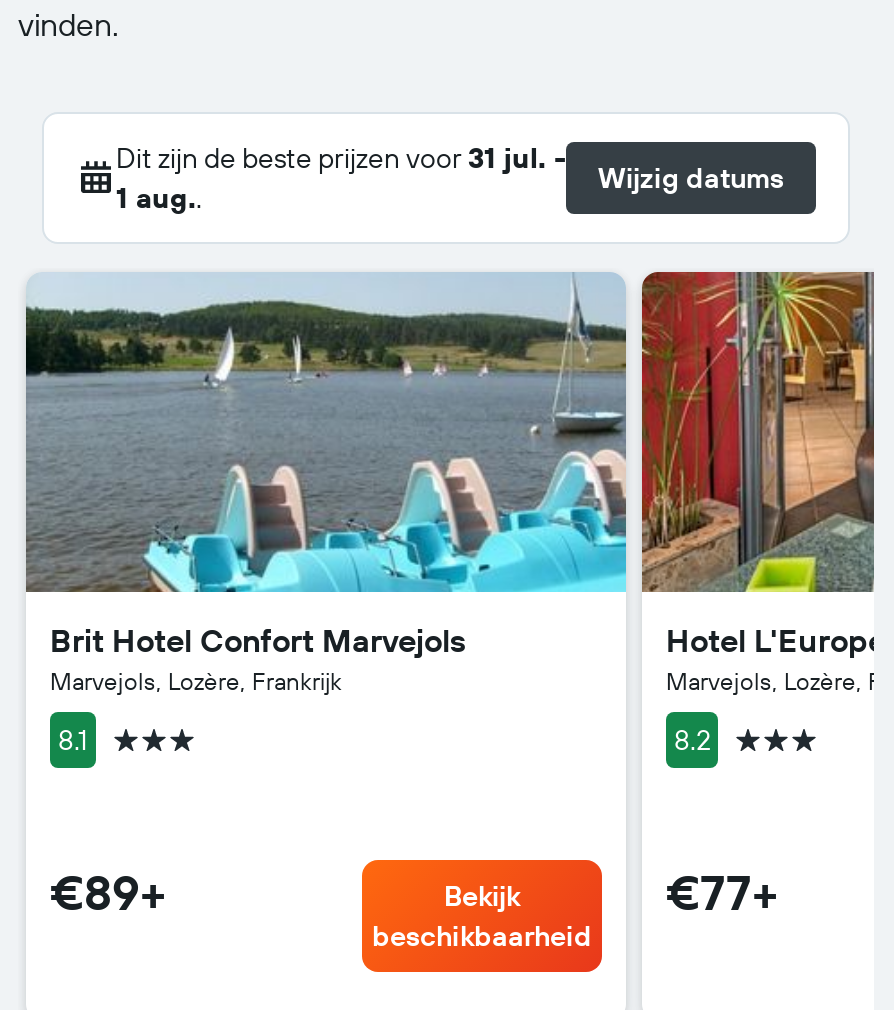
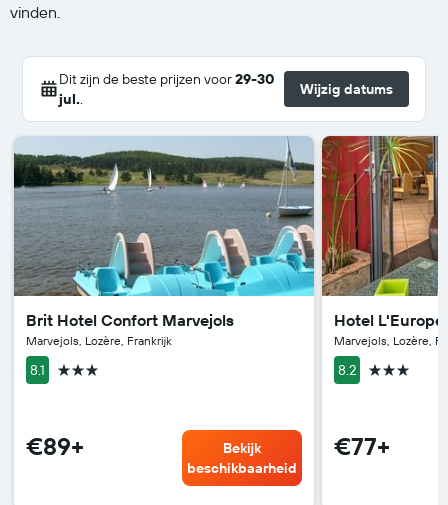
[116,140,566,216] Dit zijn de beste prijzen voor 31 jul. - | 1 aug.. -> [59,70,274,108] Dit zijn de beste prijzen voor 29-30 | jul..

